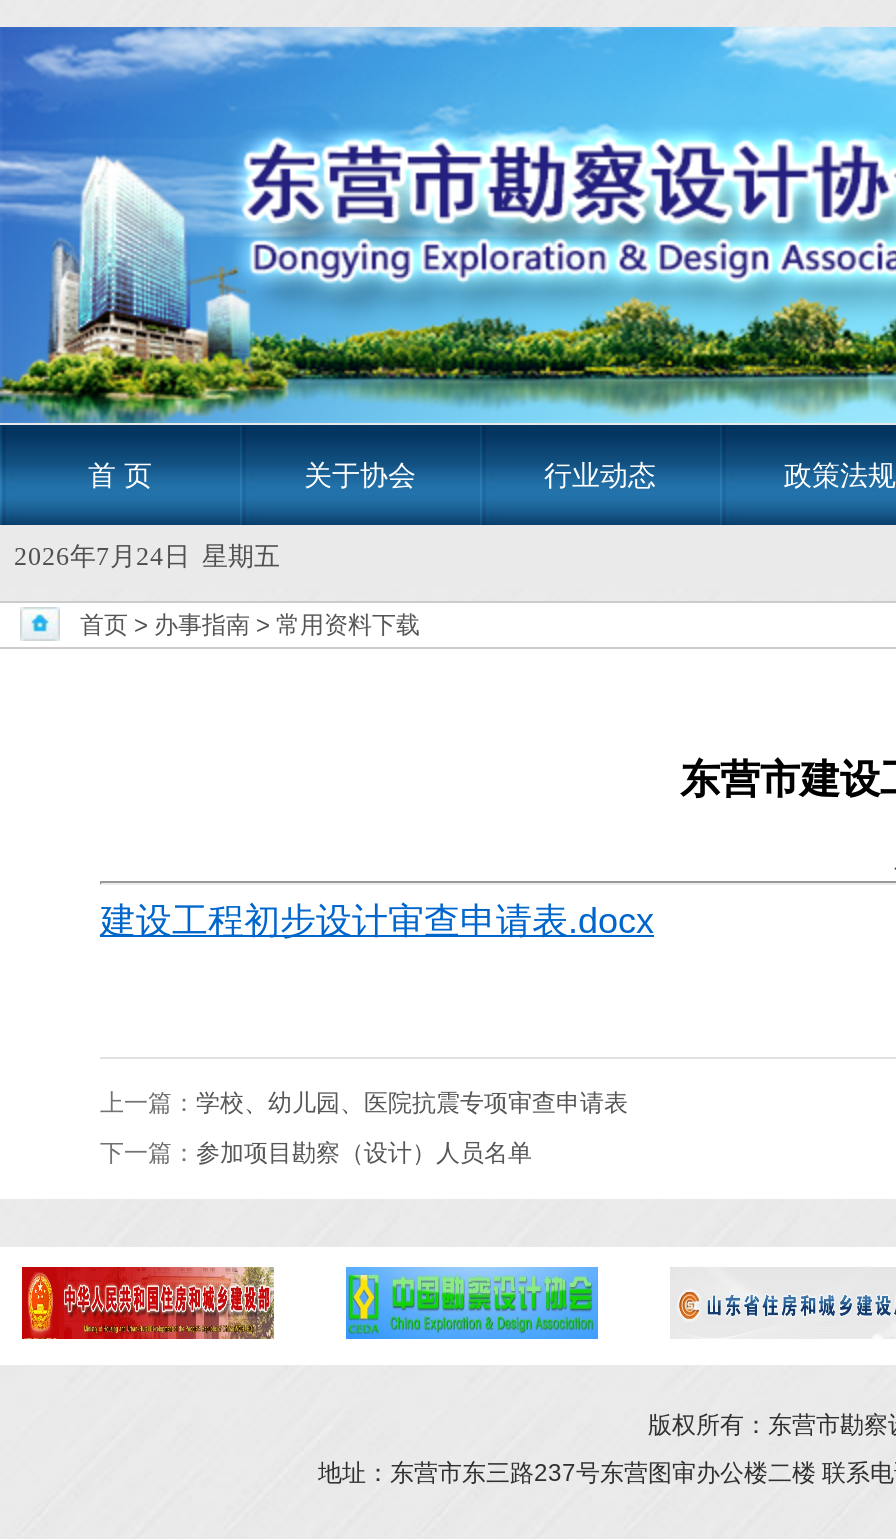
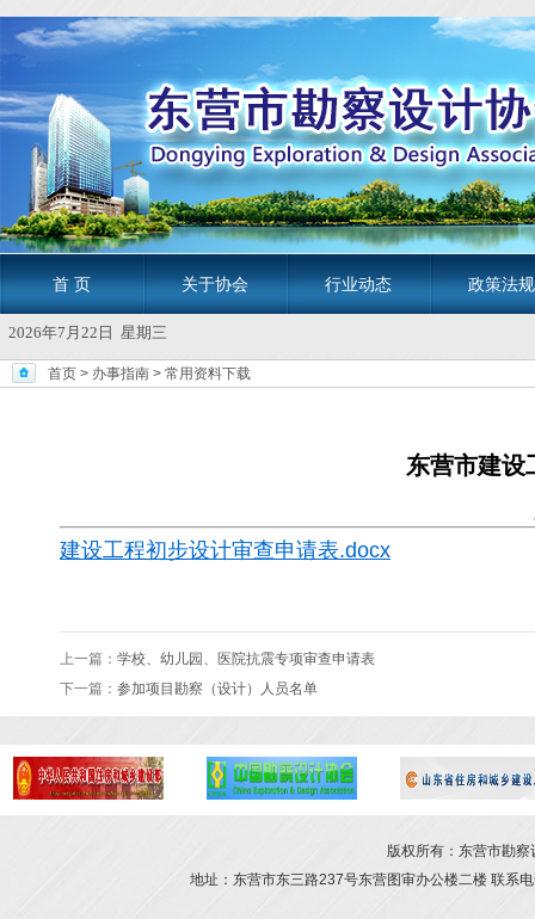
[14,541,280,571] 2026年7月24日 星期五 -> [8,323,167,341] 2026年7月22日 星期三

